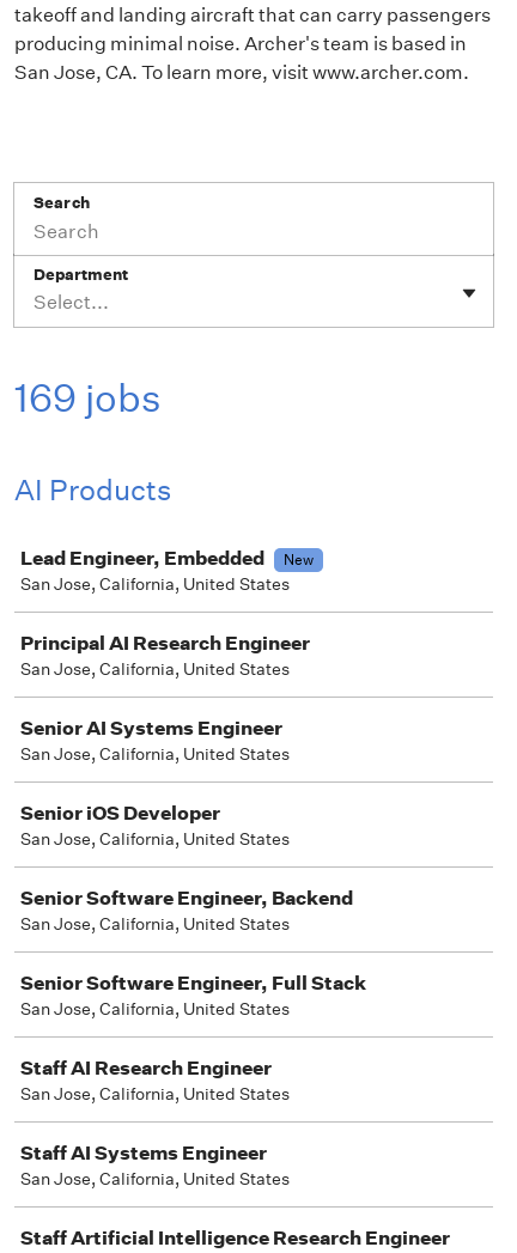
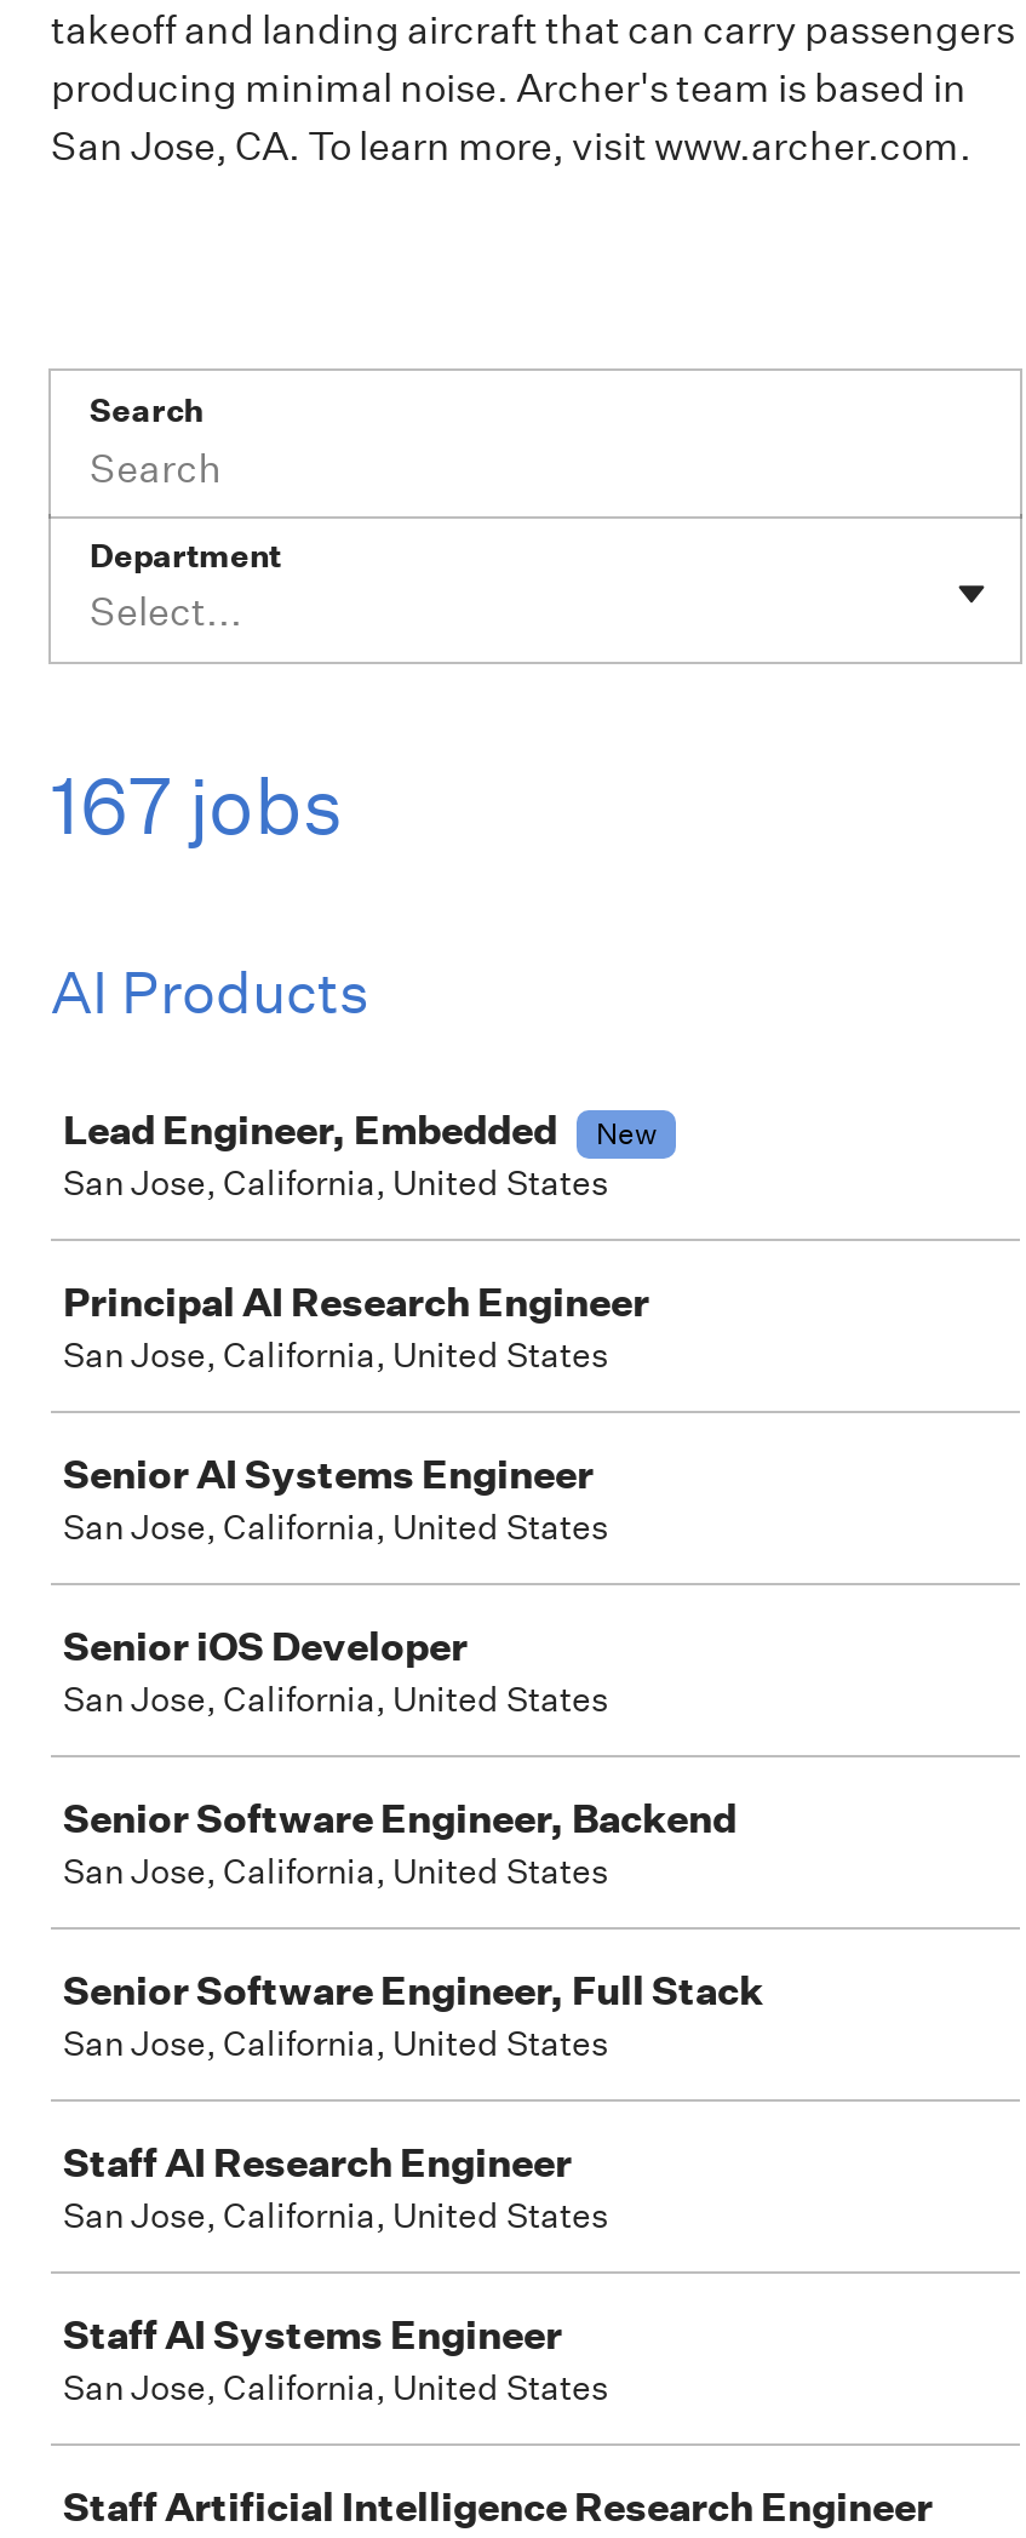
[14,375,162,421] 169 jobs -> [51,759,344,853] 167 jobs

